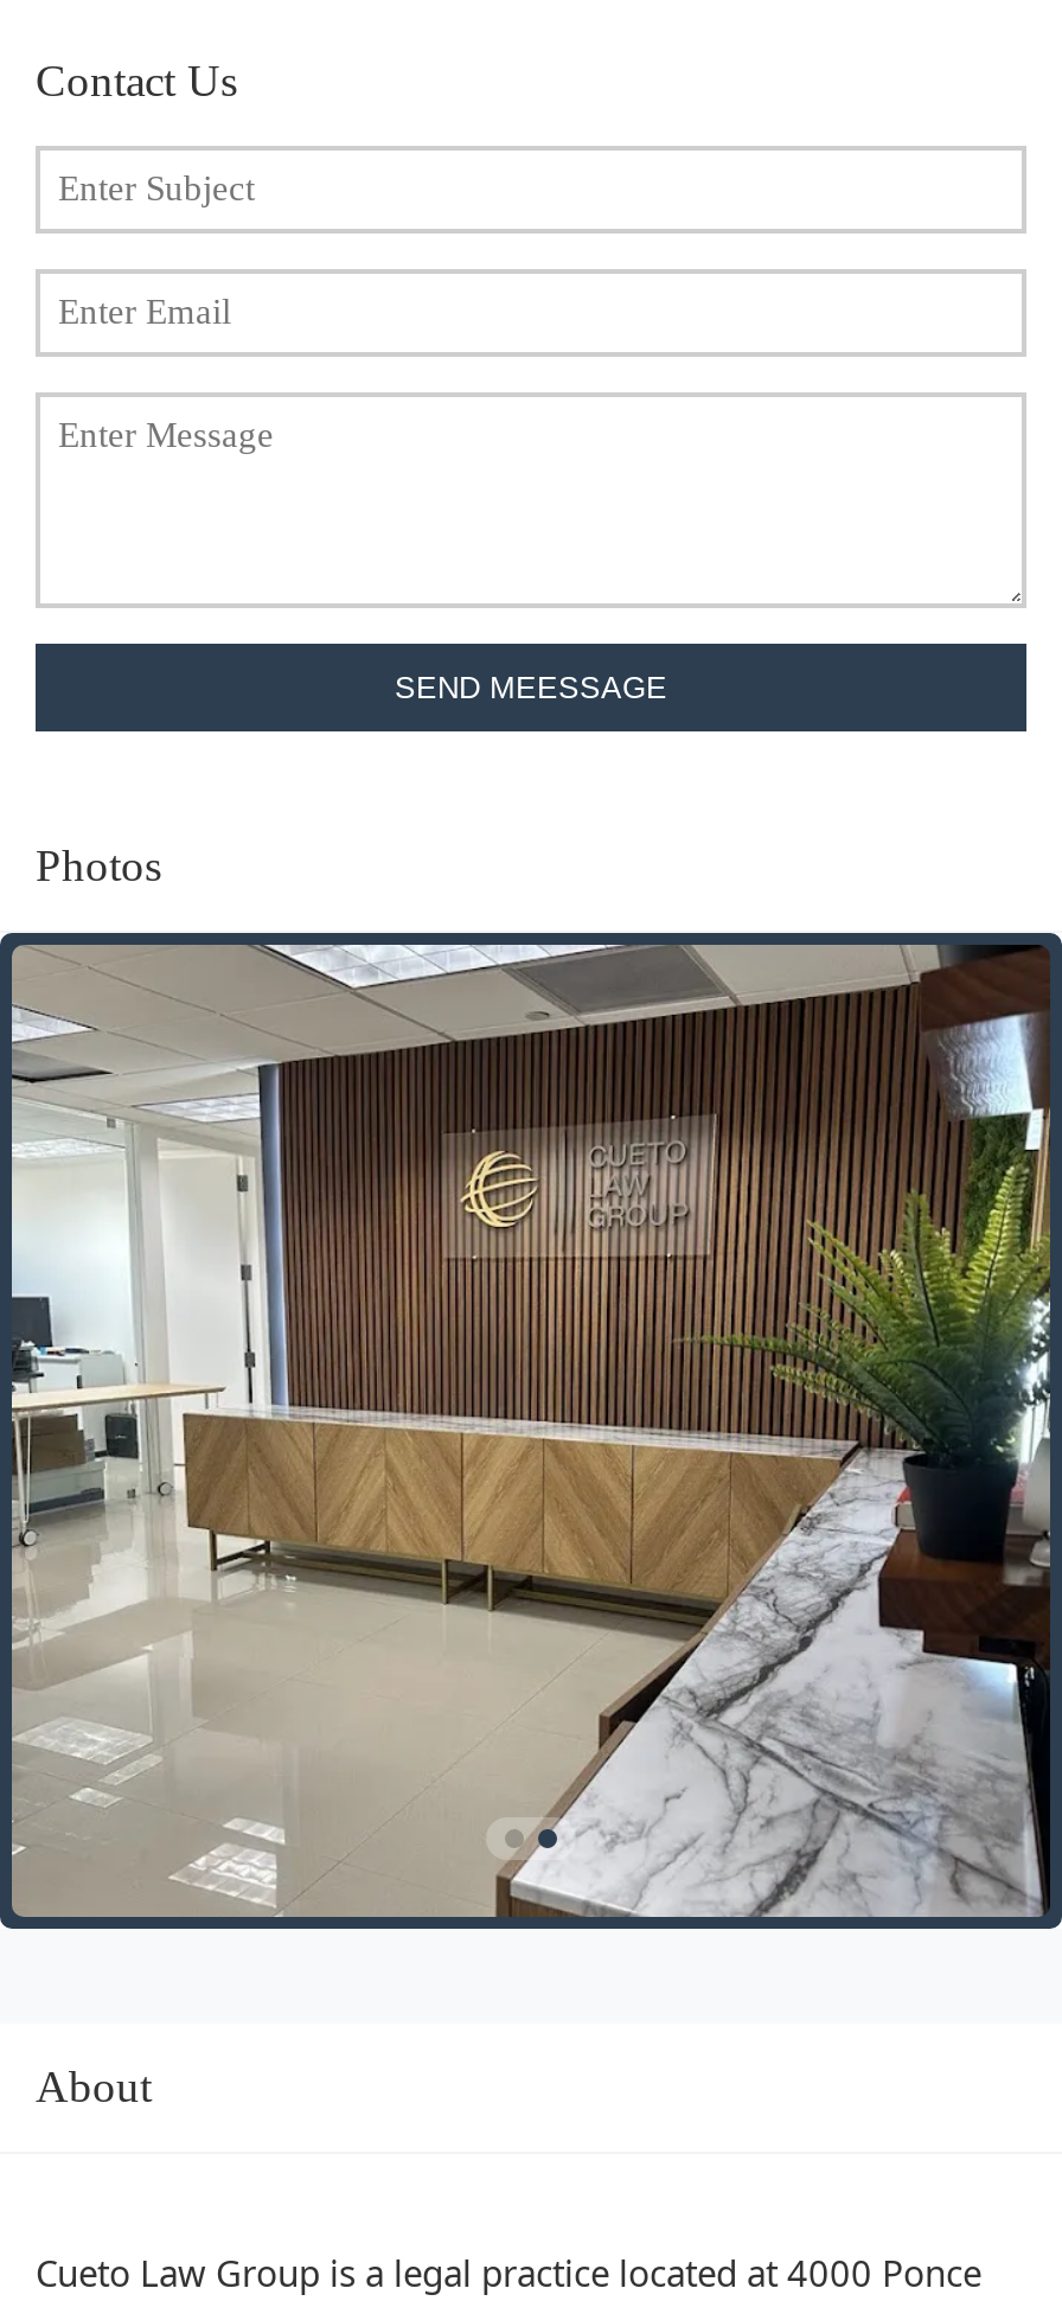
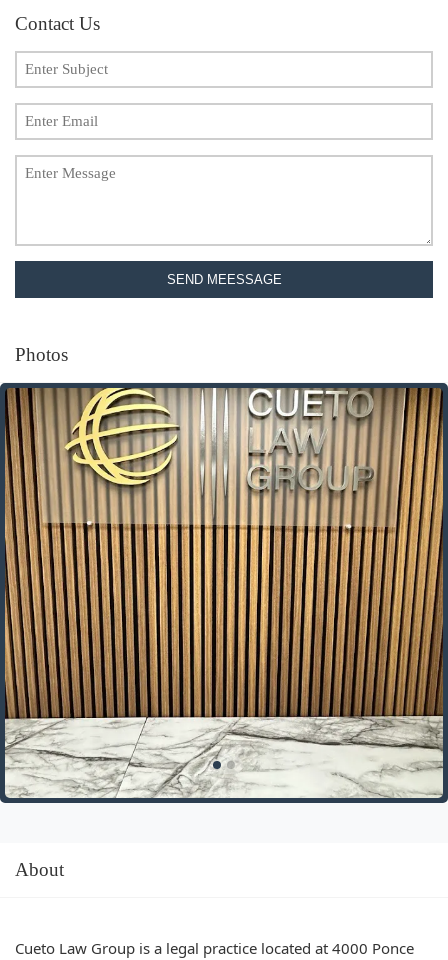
[9,942,1053,1917] [image] -> [4,387,444,799] [image]

